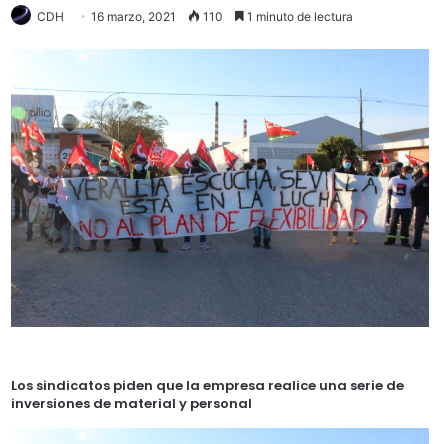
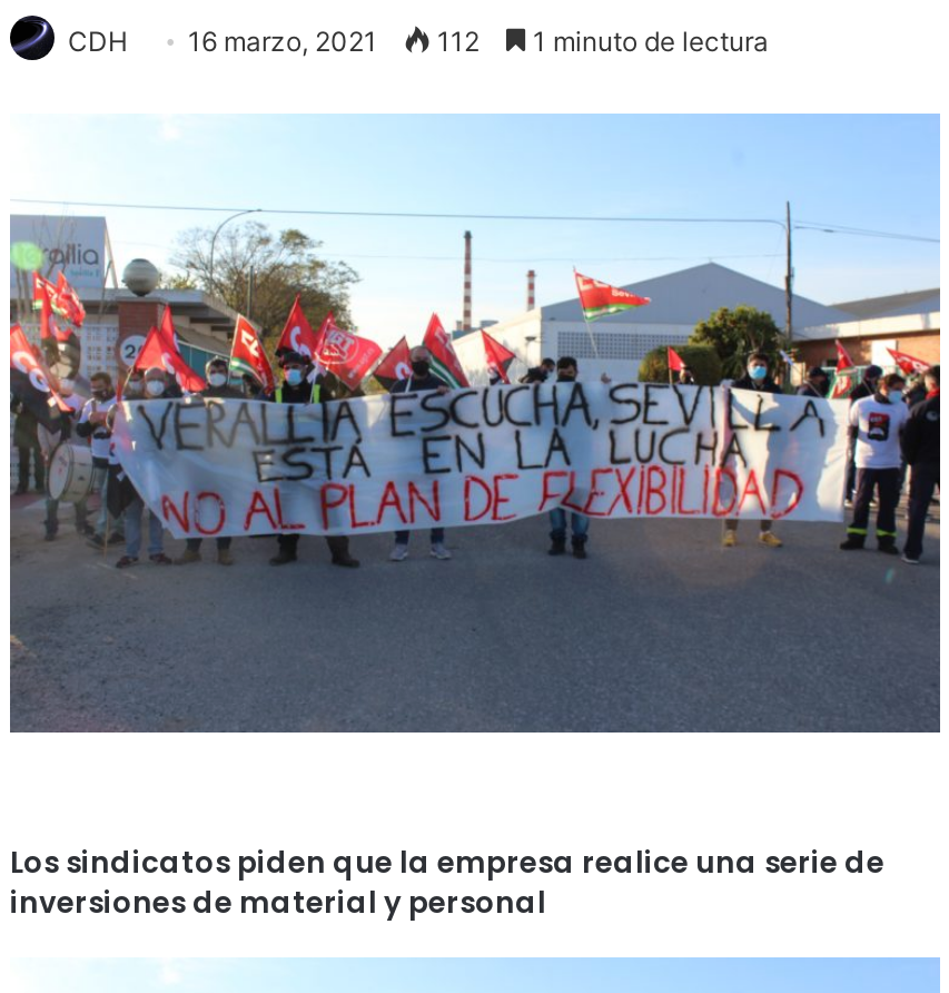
[37,9,353,24] CDH 16 marzo, 2021 110 1 minuto de lectura -> [68,24,769,57] CDH 16 marzo, 2021 112 1 minuto de lectura

